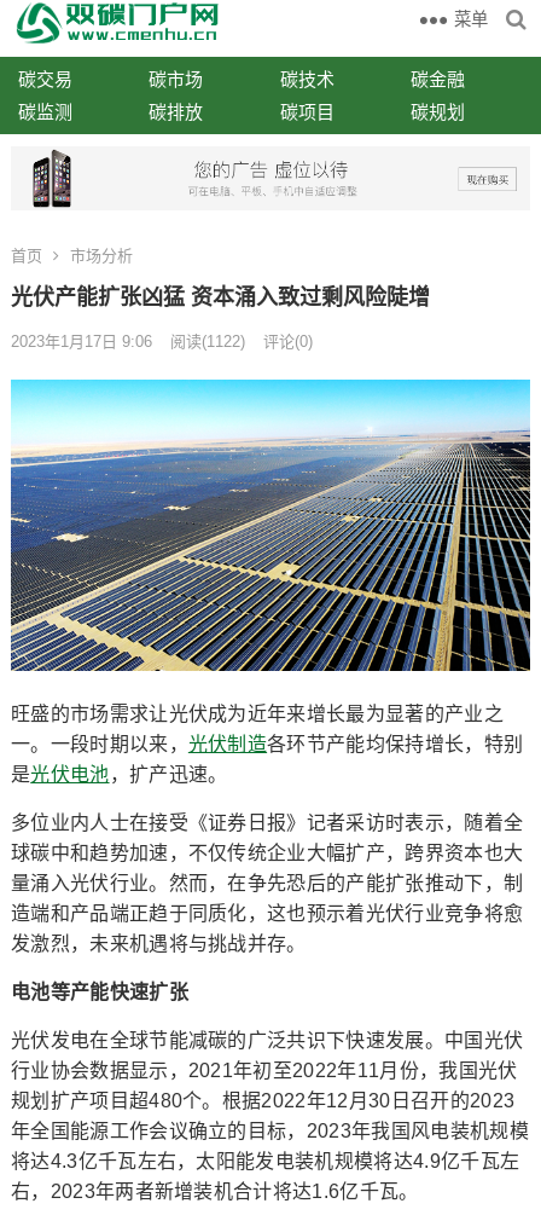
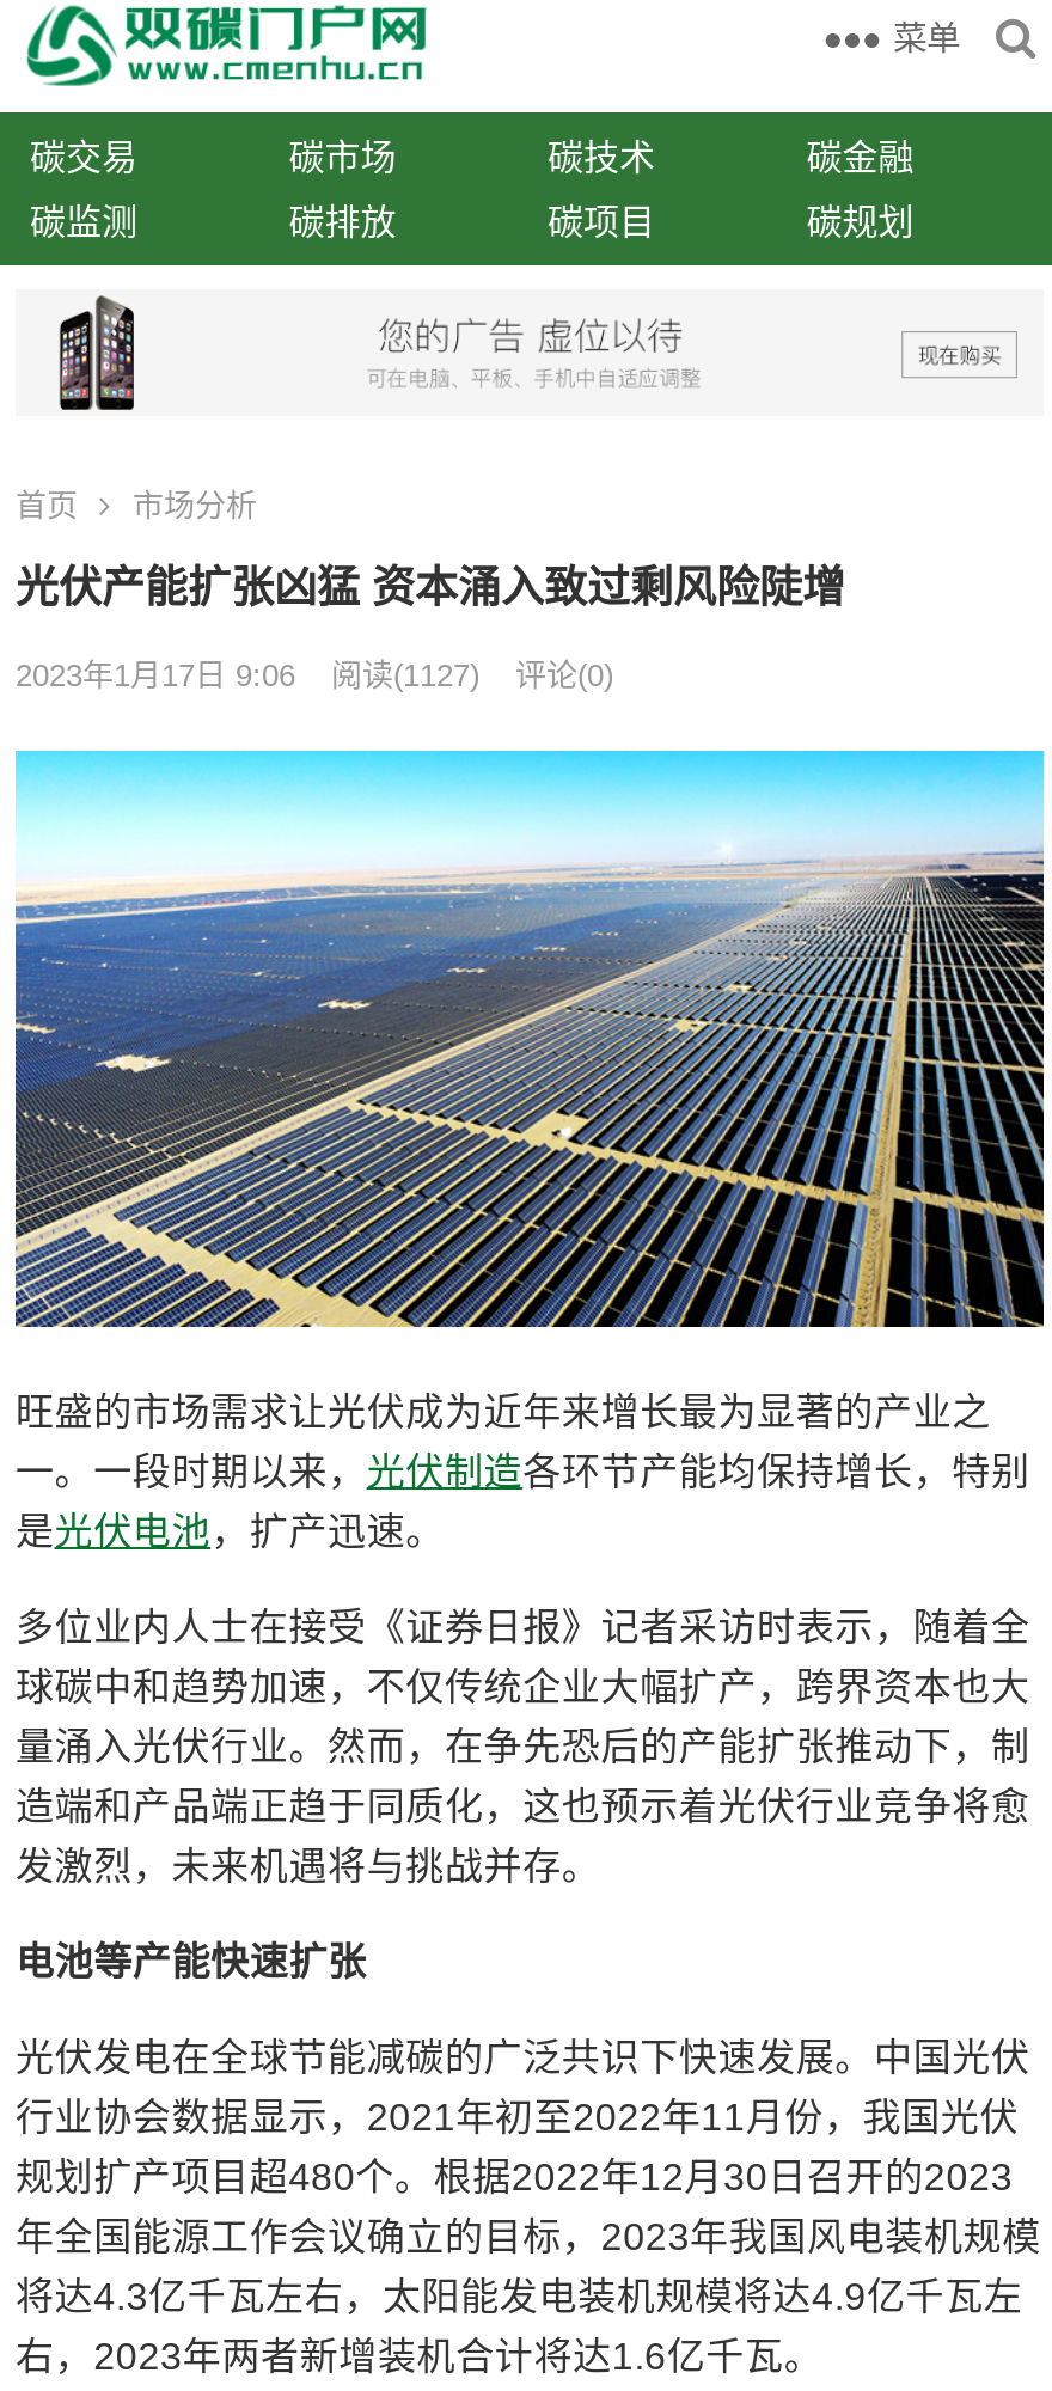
[11,332,313,350] 2023年1月17日 9:06 阅读(1122) 评论(0) -> [16,657,613,692] 2023年1月17日 9:06 阅读(1127) 评论(0)

